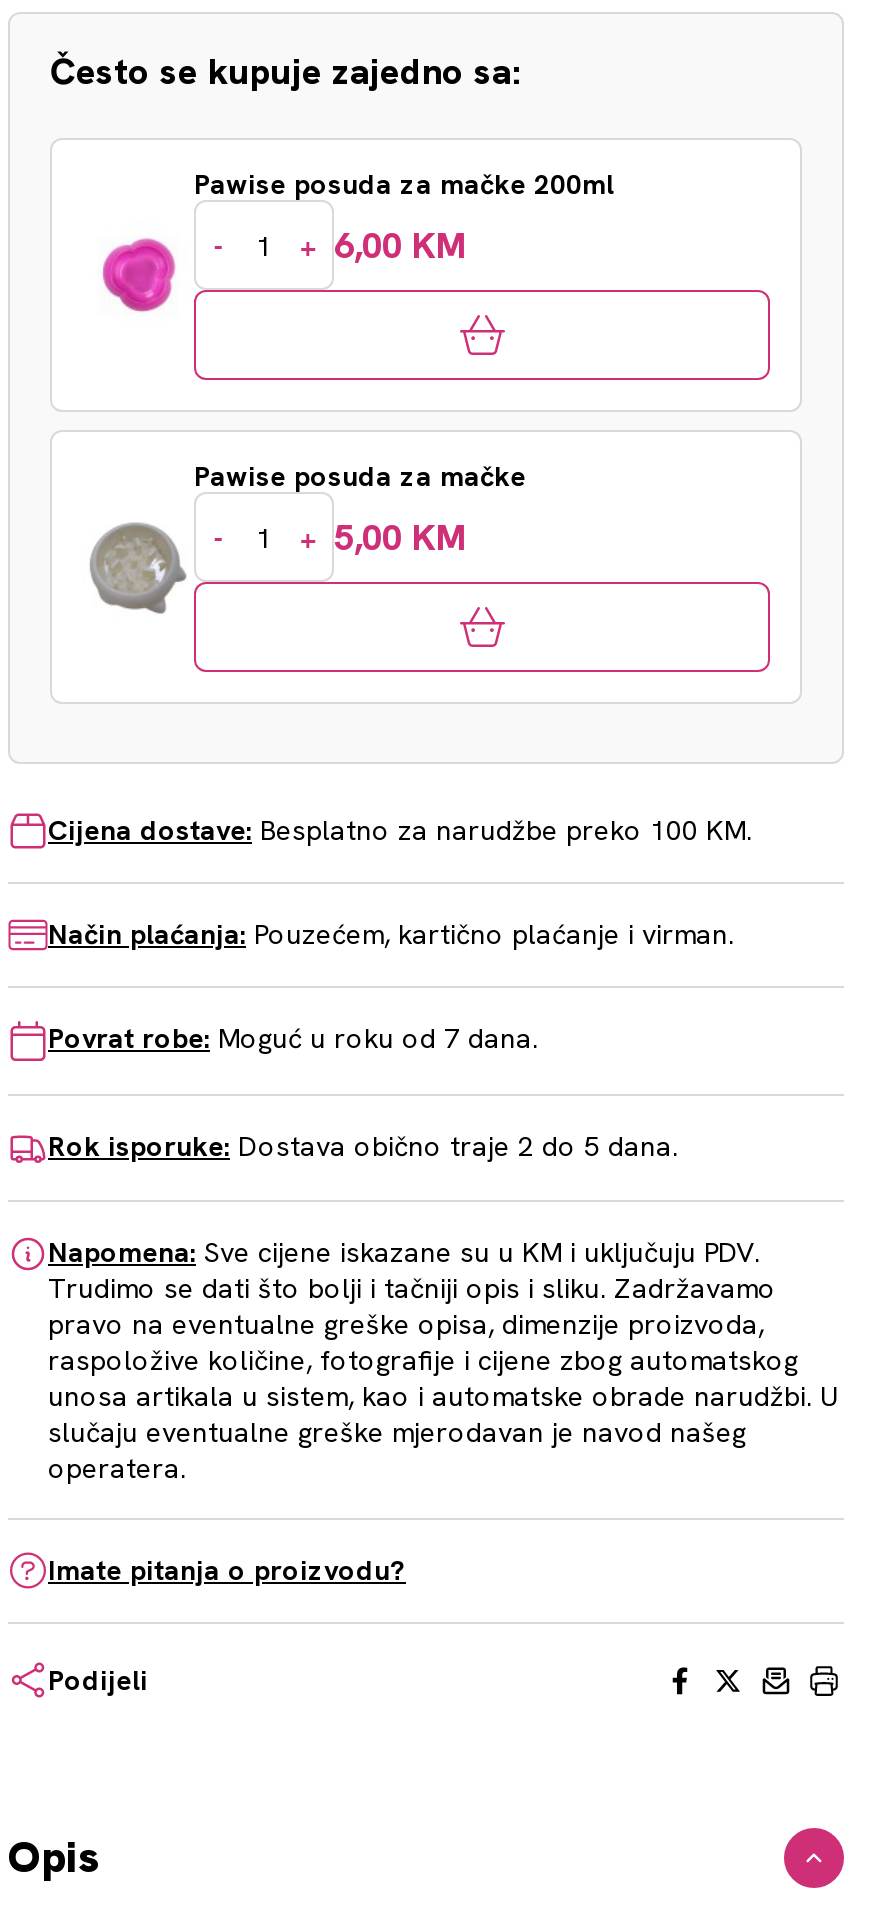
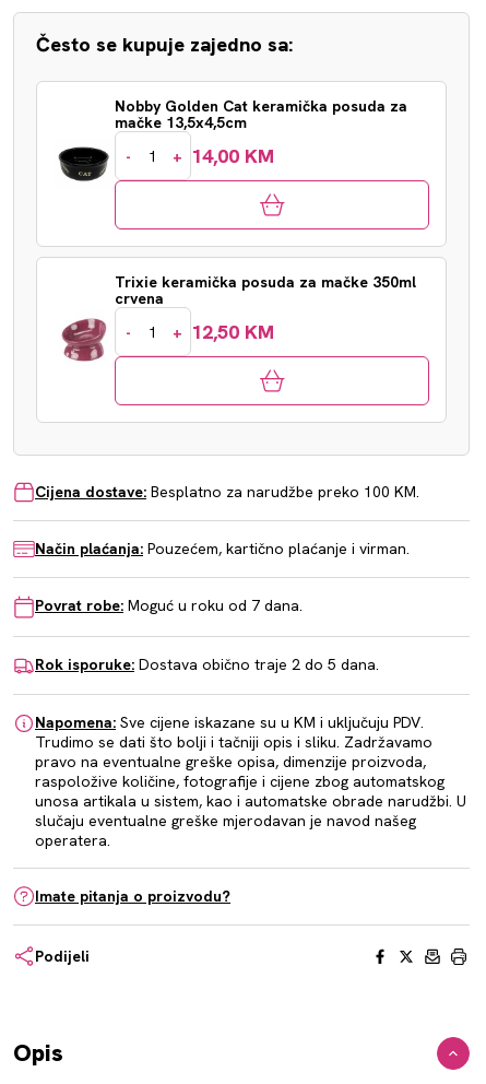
[194,166,614,202] Pawise posuda za mačke 200ml -> [115,96,407,132] Nobby Golden Cat keramička posuda za | mačke 13,5x4,5cm
[300,221,466,267] + 6,00 KM -> [173,143,274,168] + 14,00 KM
[100,236,178,314] [image] -> [58,145,110,192] [image]
[194,458,526,494] Pawise posuda za mačke -> [115,272,416,308] Trixie keramička posuda za mačke 350ml | crvena
[88,522,188,616] [image] -> [58,318,110,374] [image]
[300,513,466,559] + 5,00 KM -> [173,319,274,344] + 12,50 KM

